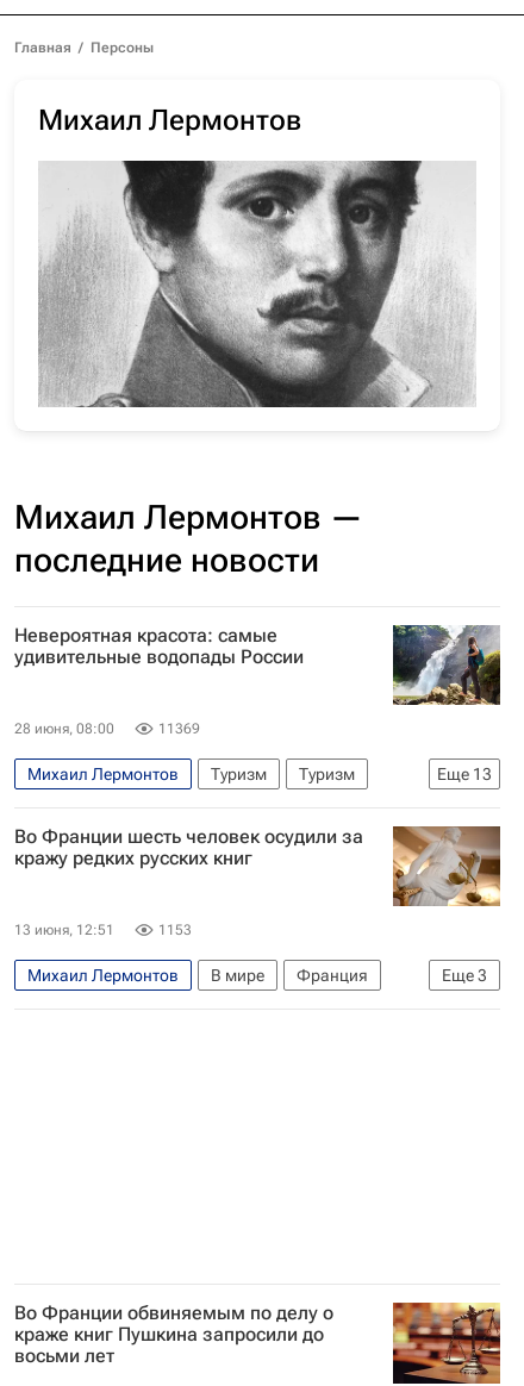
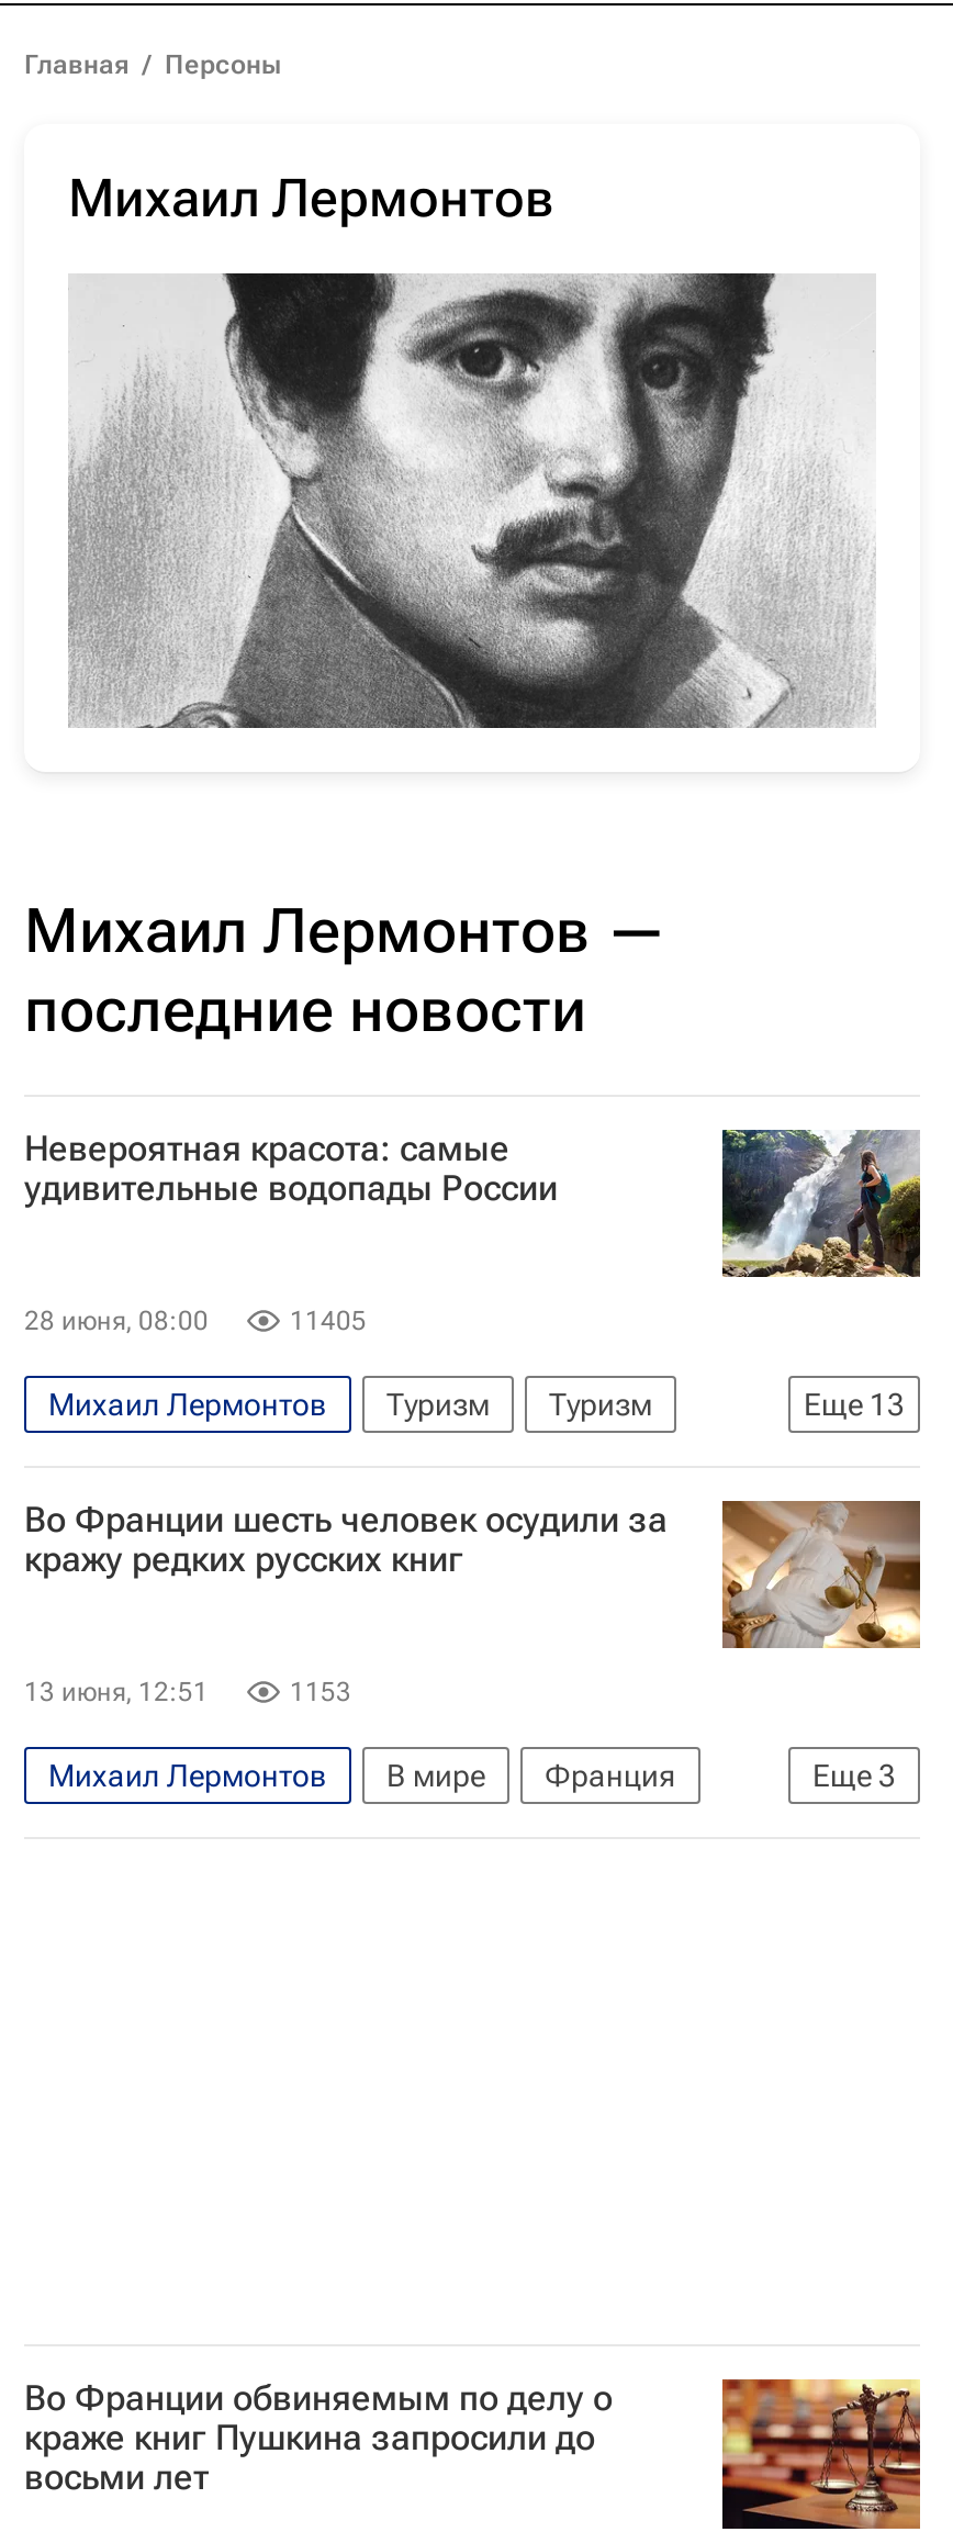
[158,720,200,737] 11369 -> [290,1306,367,1336] 11405

